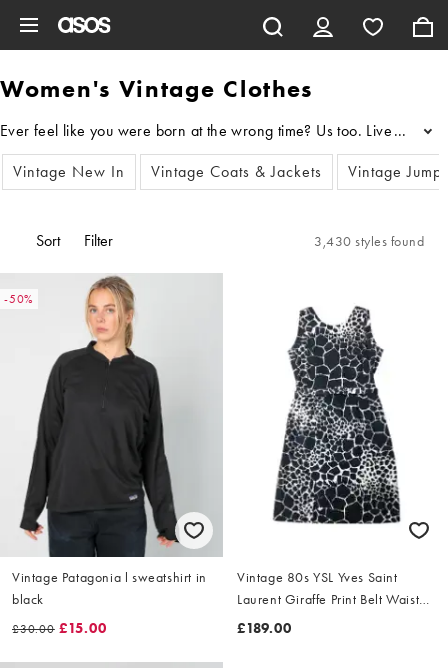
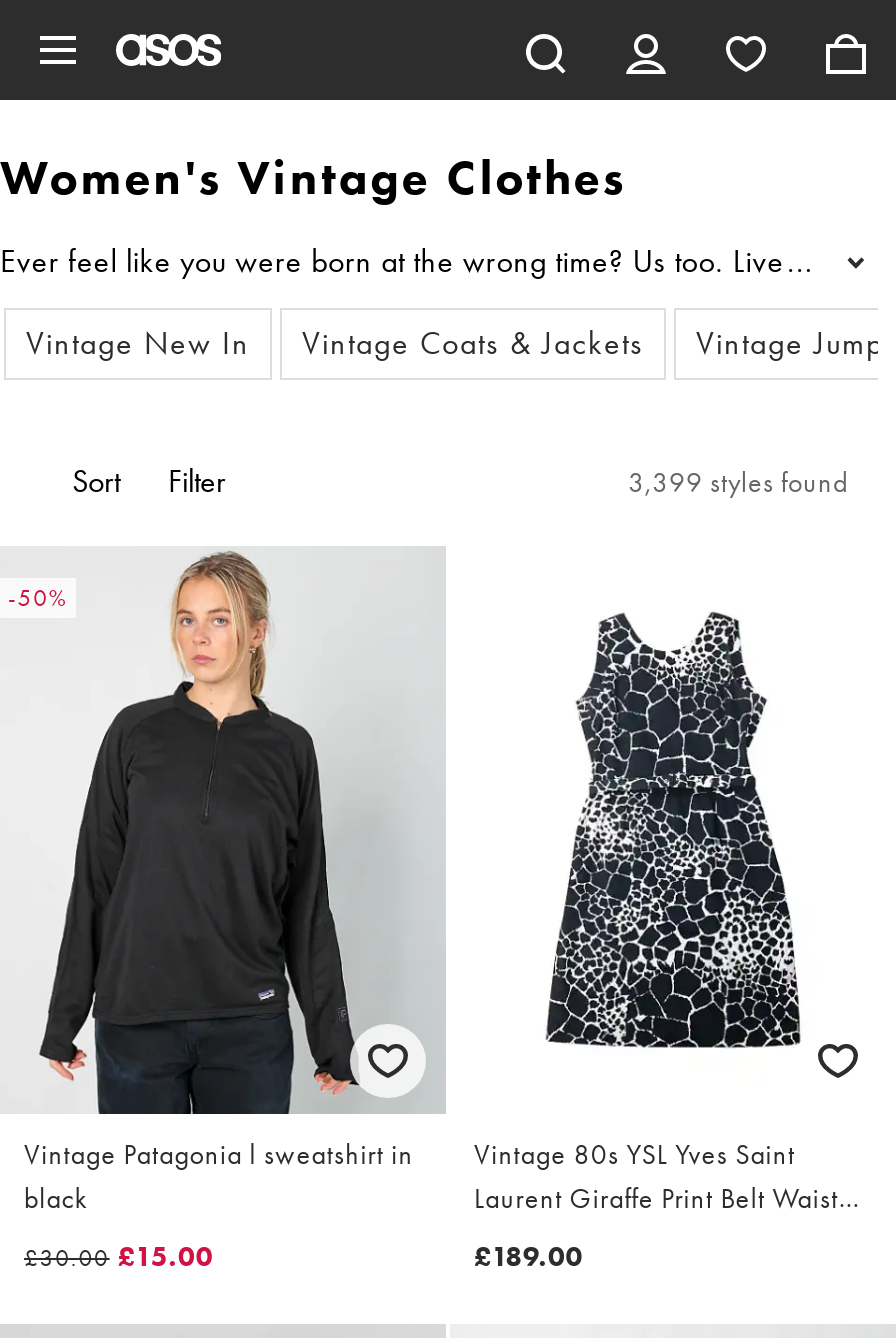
[314,232,424,250] 3,430 styles found -> [628,464,848,500] 3,399 styles found

